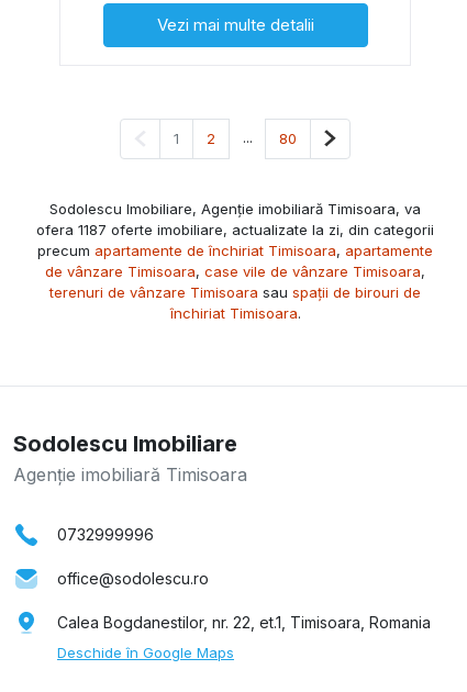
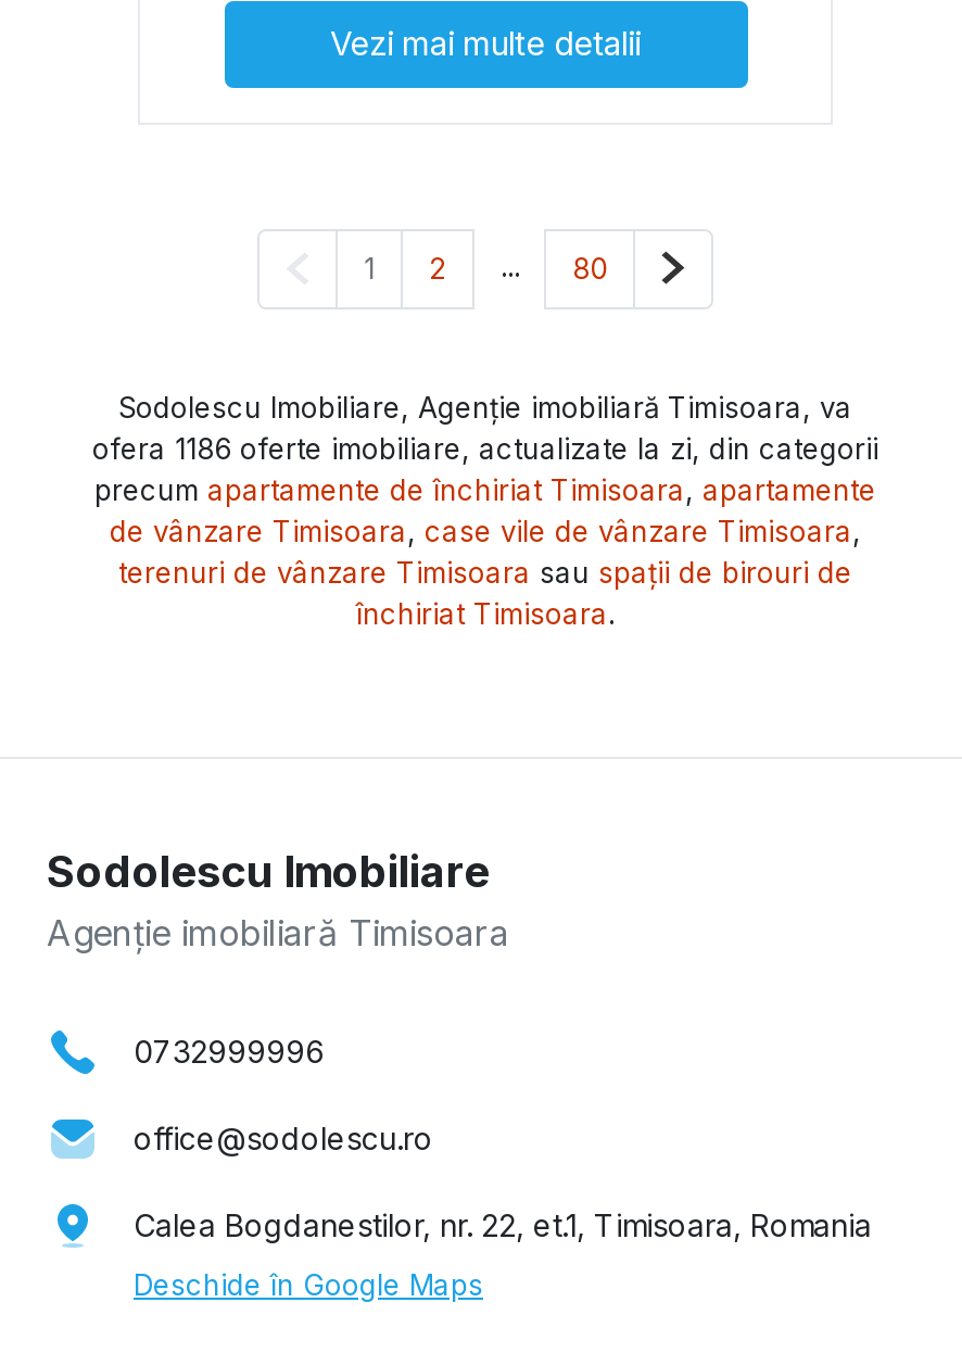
[36,221,434,238] ofera 1187 oferte imobiliare, actualizate la zi, din categorii -> [92,431,878,465] ofera 1186 oferte imobiliare, actualizate la zi, din categorii

